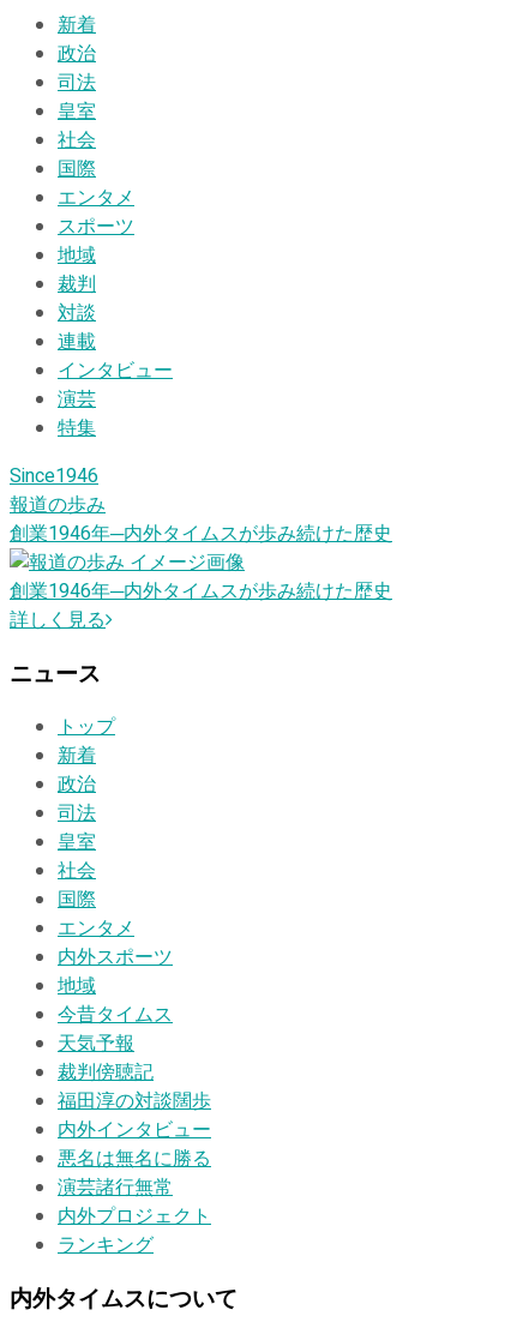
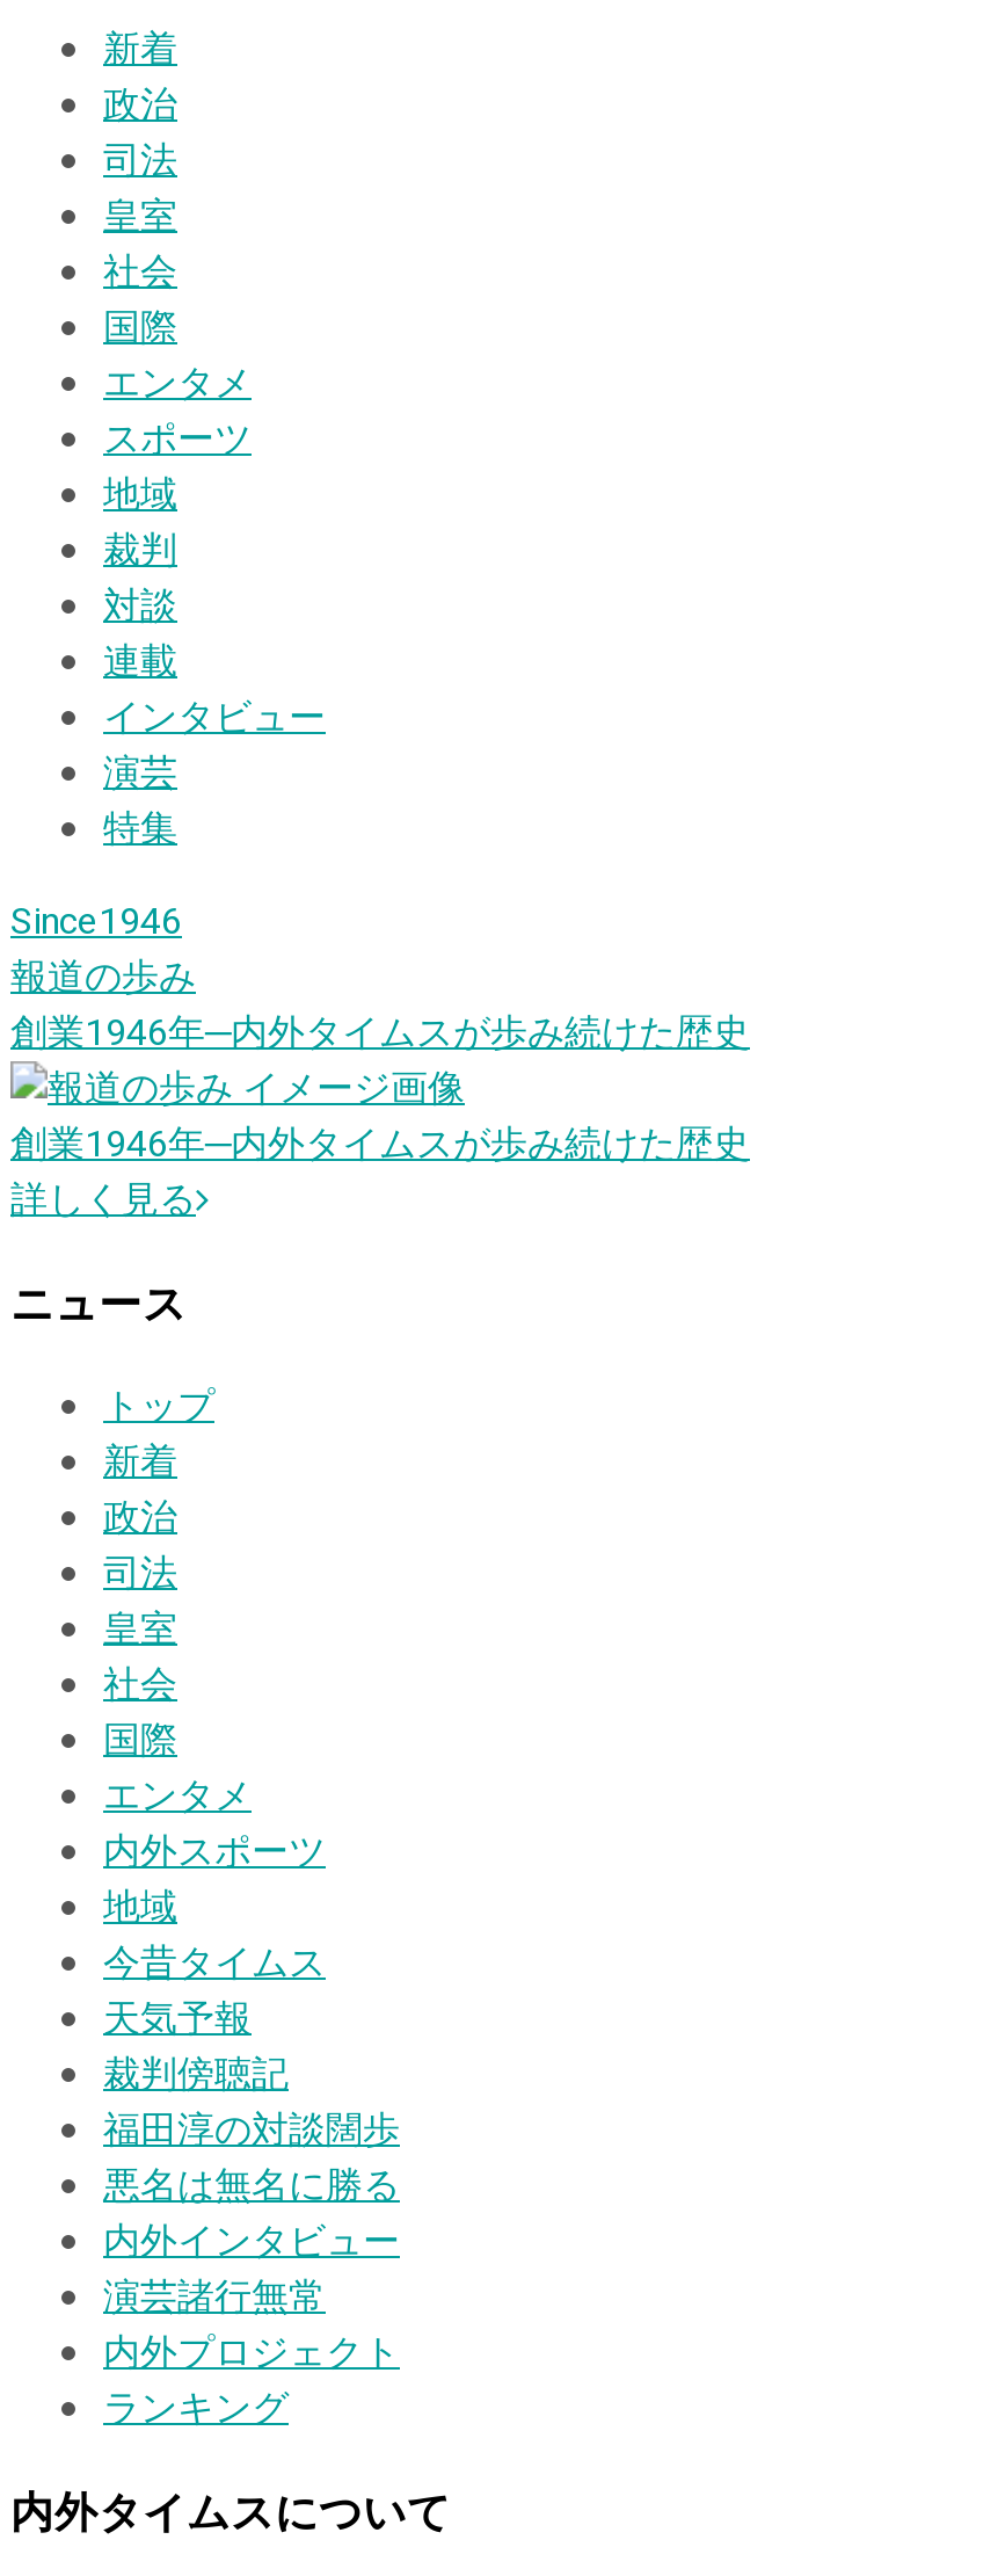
moved [58,1116,211,1145] -> [103,2215,400,2270]: 内外インタビュー
moved [58,1145,211,1174] -> [103,2159,400,2215]: 悪名は無名に勝る

